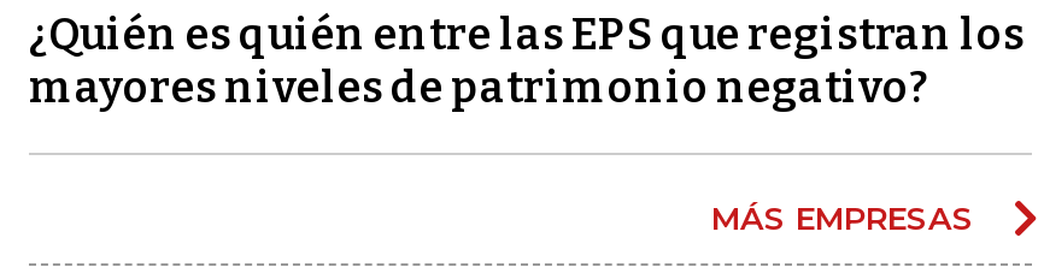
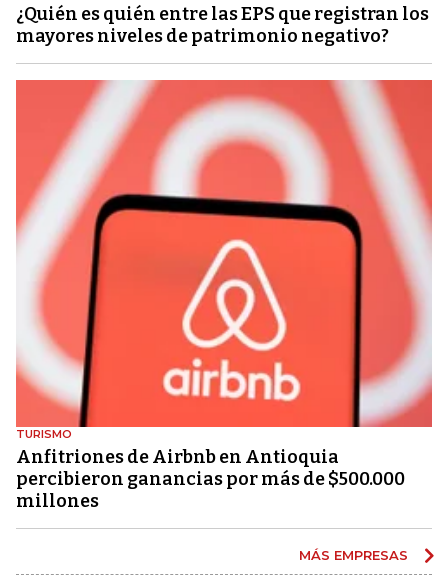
none -> [15,79,433,512] [image] | TURISMO | Anfitriones de Airbnb en Antioquia | percibieron ganancias por más de $500.000 | millones

